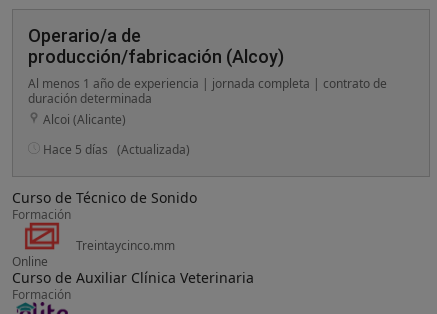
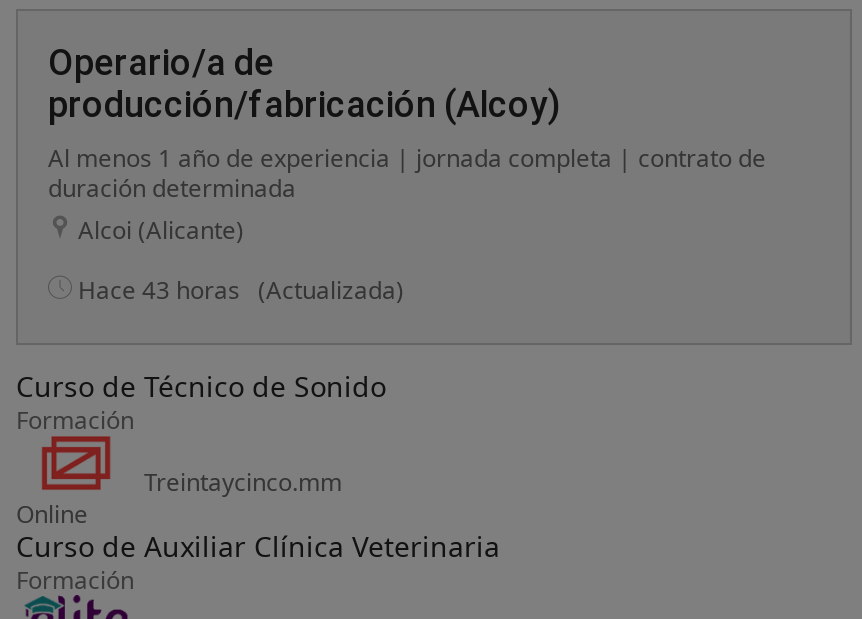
[43,141,190,158] Hace 5 días (Actualizada) -> [78,273,404,307] Hace 43 horas (Actualizada)

